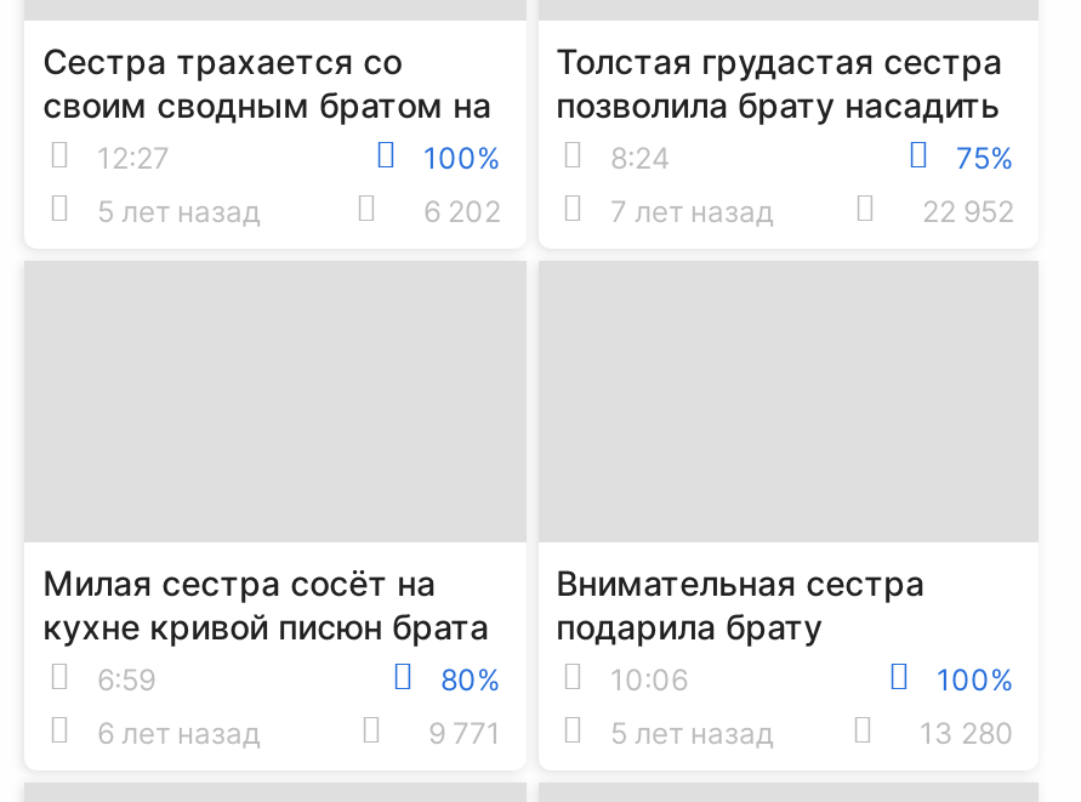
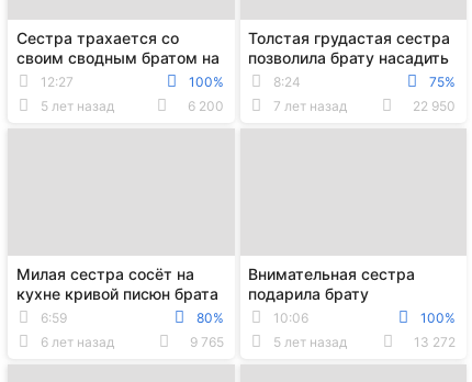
[423,193,501,229] 6 202 -> [187,98,223,114] 6 200
[922,193,1014,229] 22 952 -> [413,98,456,114] 22 950
[428,715,501,752] 9 771 -> [189,334,223,350] 9 765
[920,715,1014,752] 13 280 -> [414,334,456,350] 13 272

